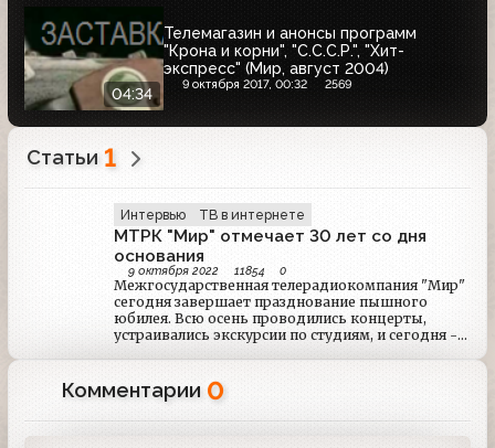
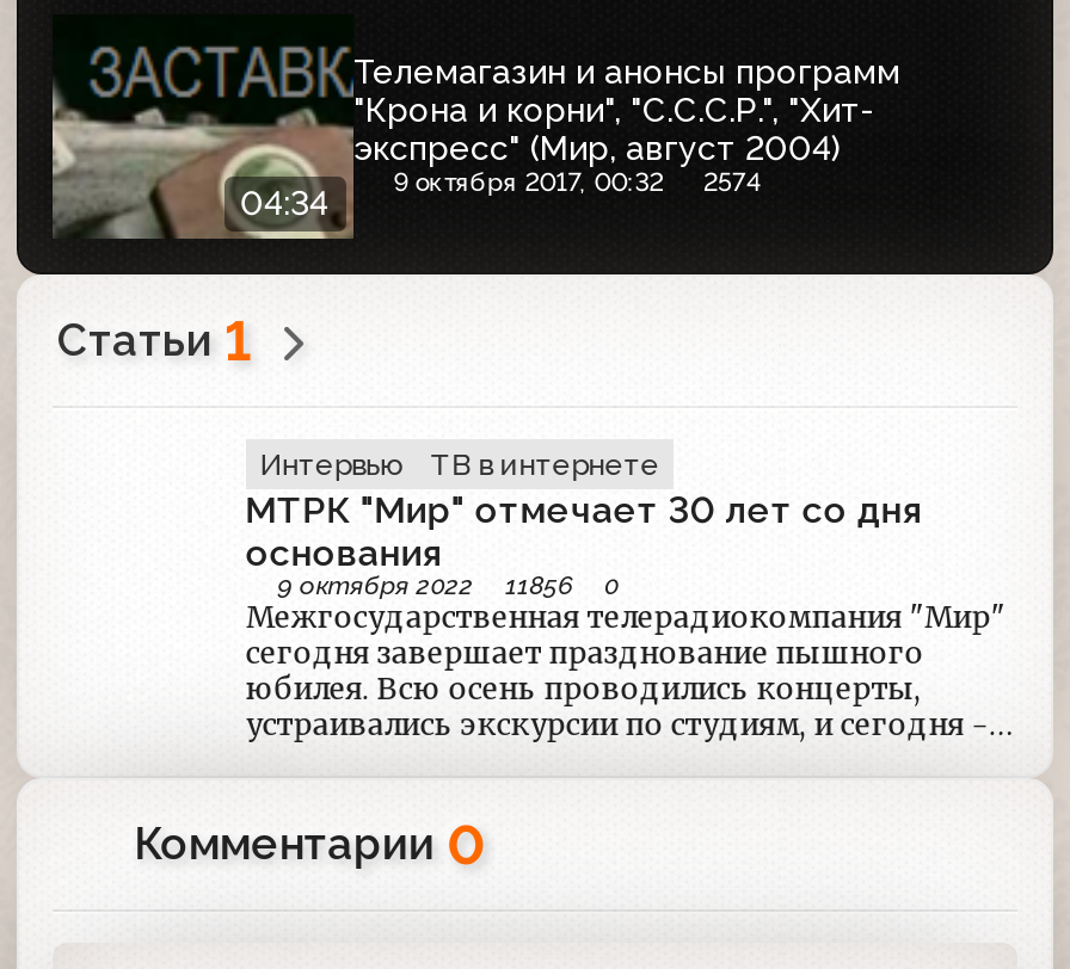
[182,78,352,92] 9 октября 2017, 00:32 2569 -> [393,168,761,199] 9 октября 2017, 00:32 2574
[234,264,265,278] 11854 -> [505,571,572,602] 11856

